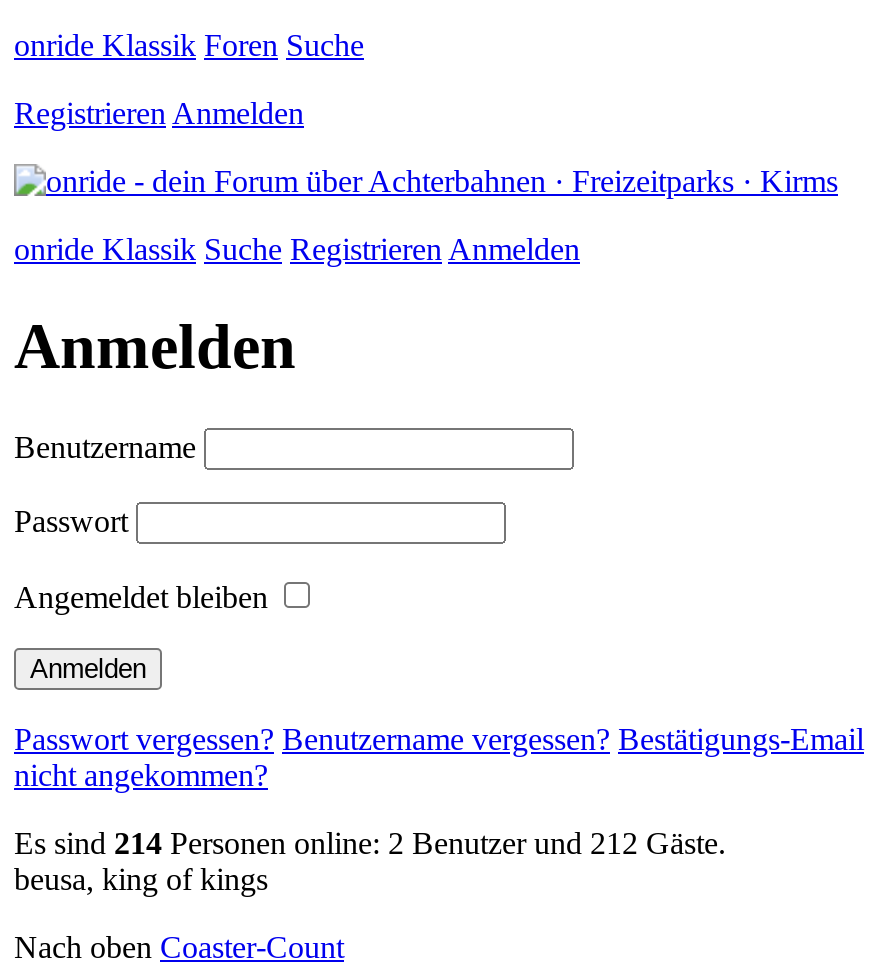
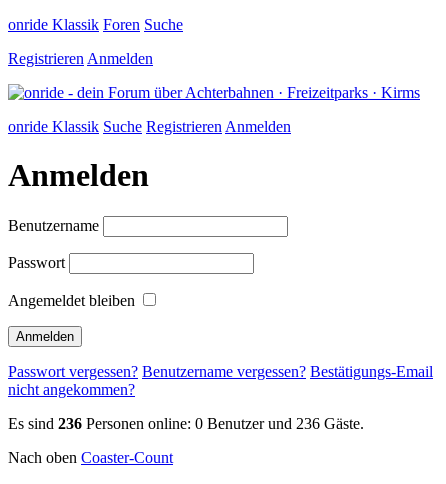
[14,826,726,896] Es sind 214 Personen online: 2 Benutzer und 212 Gäste. | beusa, king of kings -> [8,415,364,432] Es sind 236 Personen online: 0 Benutzer und 236 Gäste.

